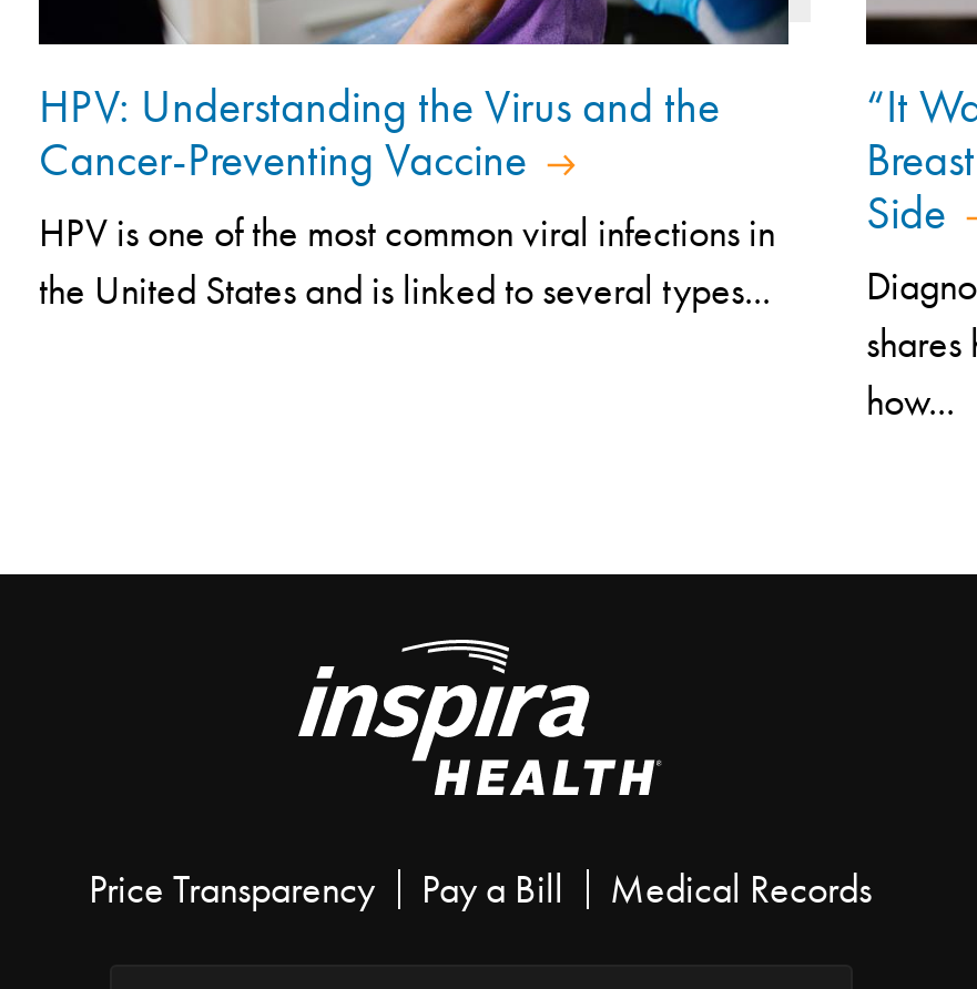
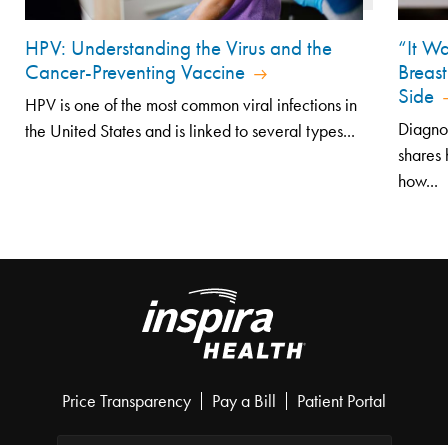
[610,865,872,914] Medical Records -> [297,390,386,412] Patient Portal

